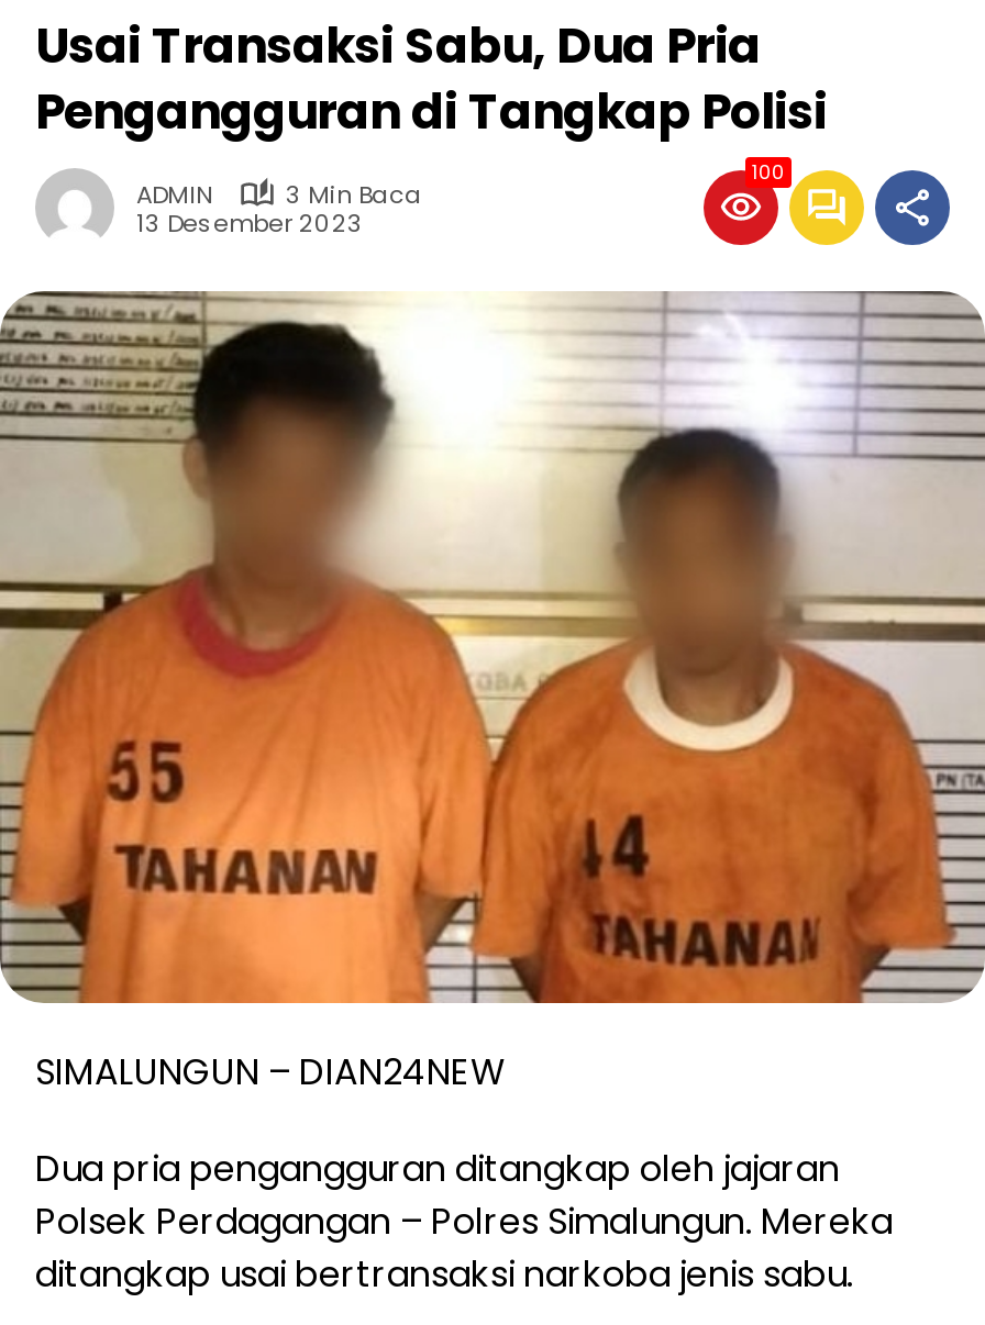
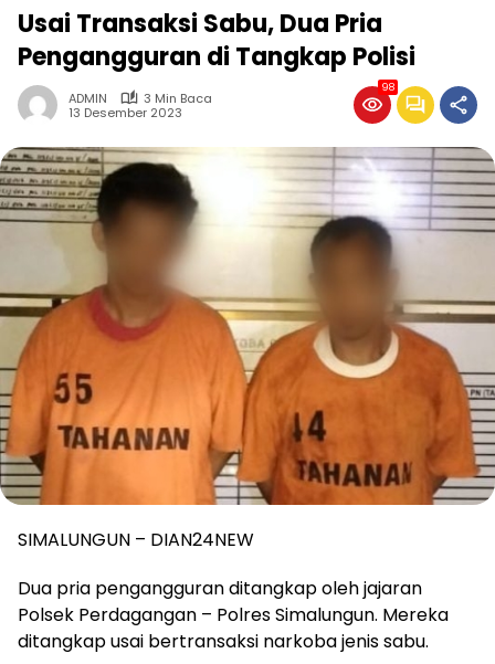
[752,159,785,185] 100 -> [381,80,394,94] 98

